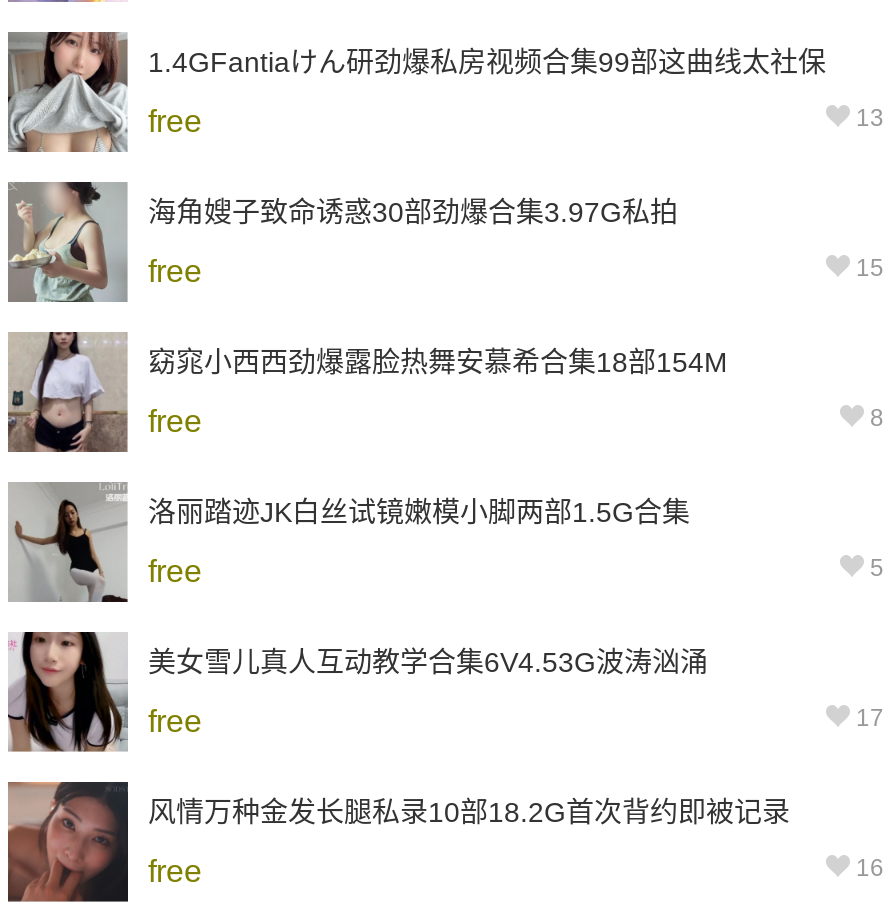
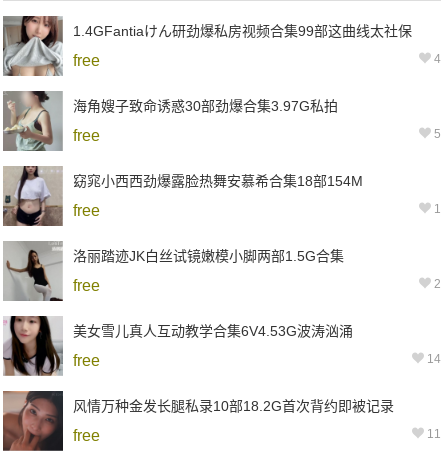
[850,104,884,132] 13 -> [431,52,441,66] 4
[850,254,884,282] 15 -> [431,127,441,141] 5
[864,404,884,432] 8 -> [431,202,441,216] 1
[864,554,884,582] 5 -> [431,277,441,291] 2
[850,704,884,732] 17 -> [424,352,441,366] 14
[850,854,884,882] 16 -> [424,427,441,441] 11

